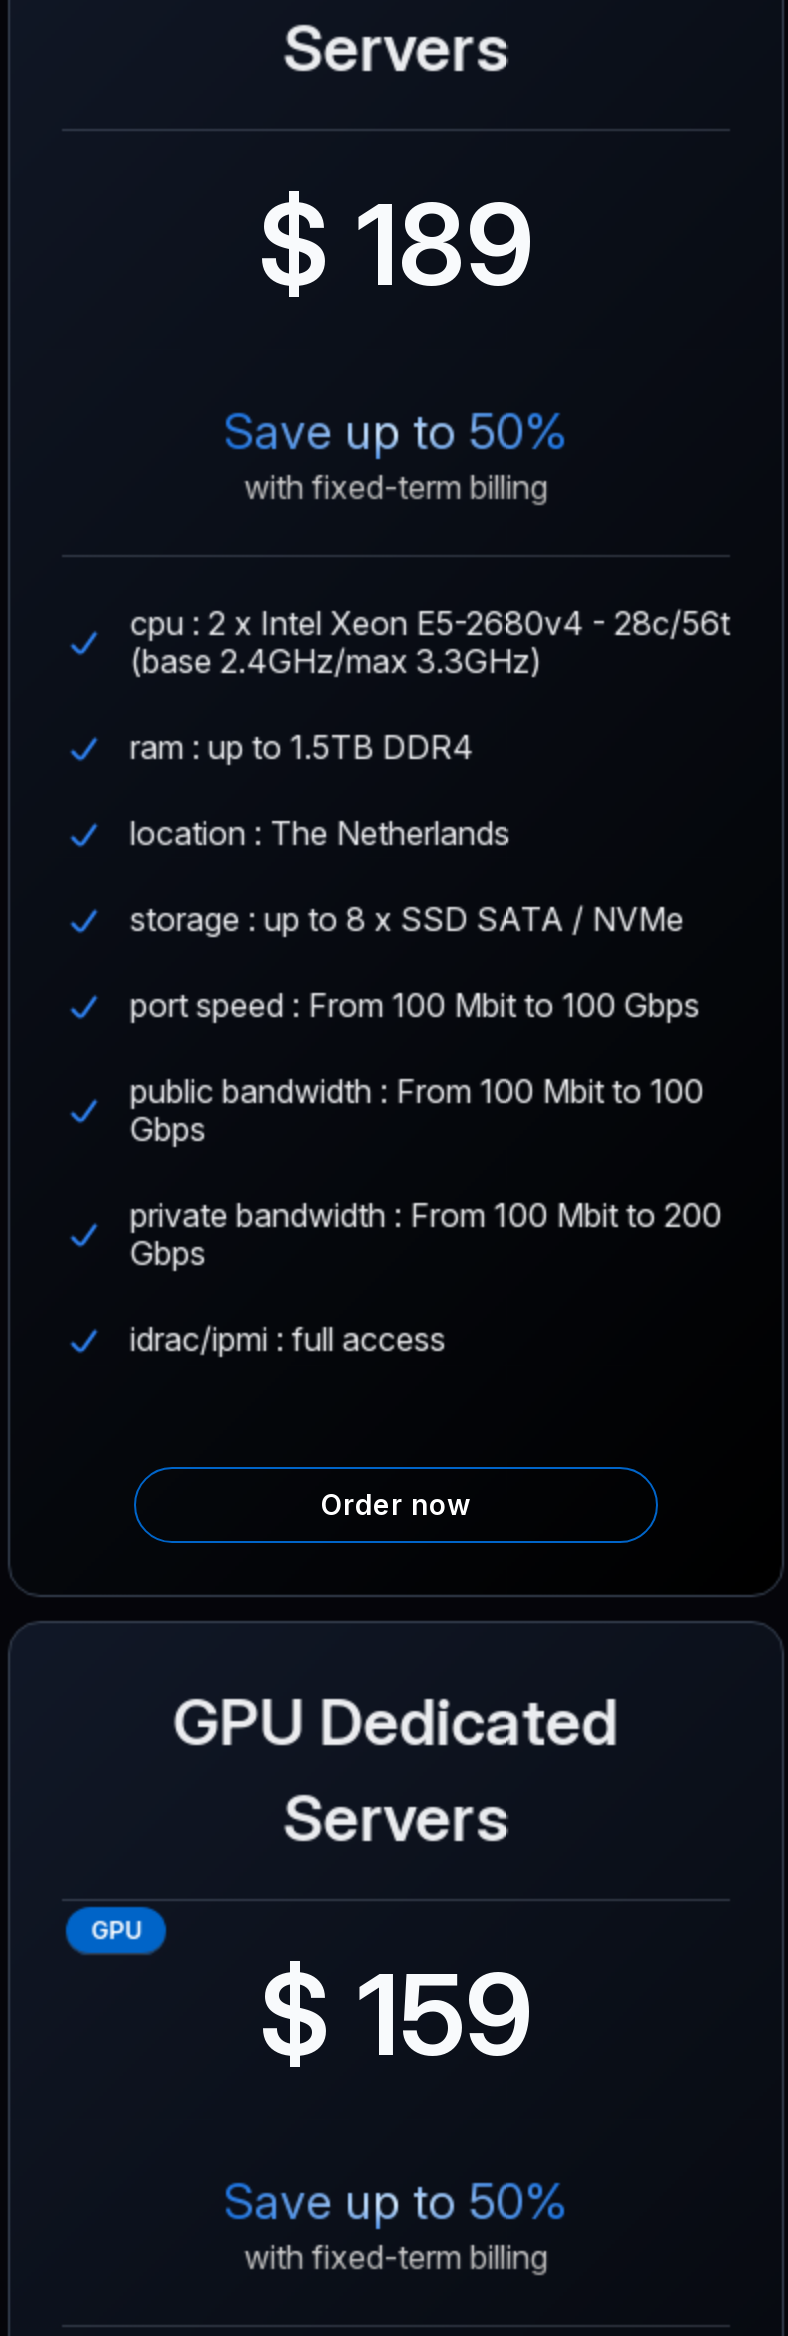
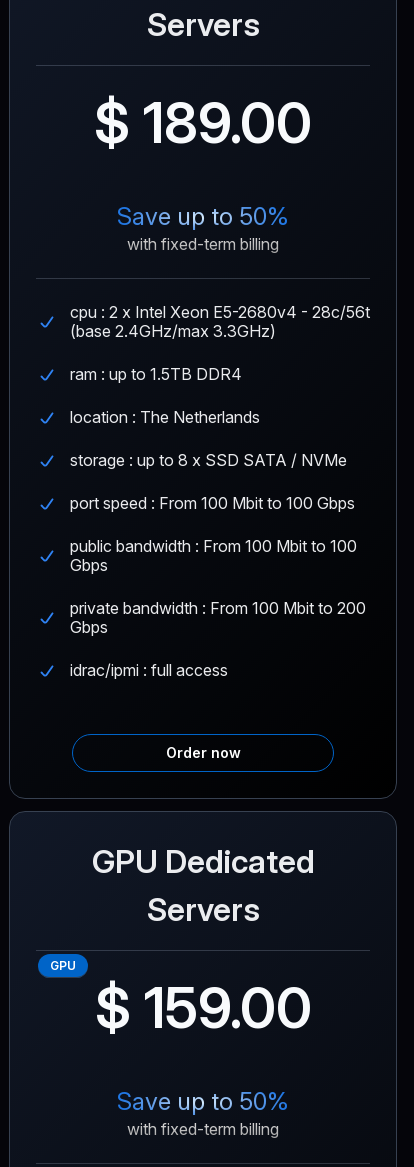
[258,177,534,313] $ 189 -> [94,89,312,157] $ 189.00
[259,1947,533,2083] $ 159 -> [94,974,311,1042] $ 159.00

